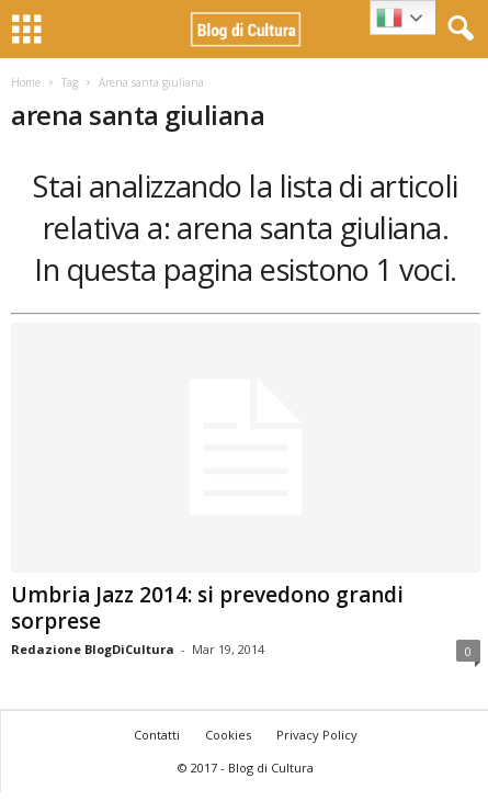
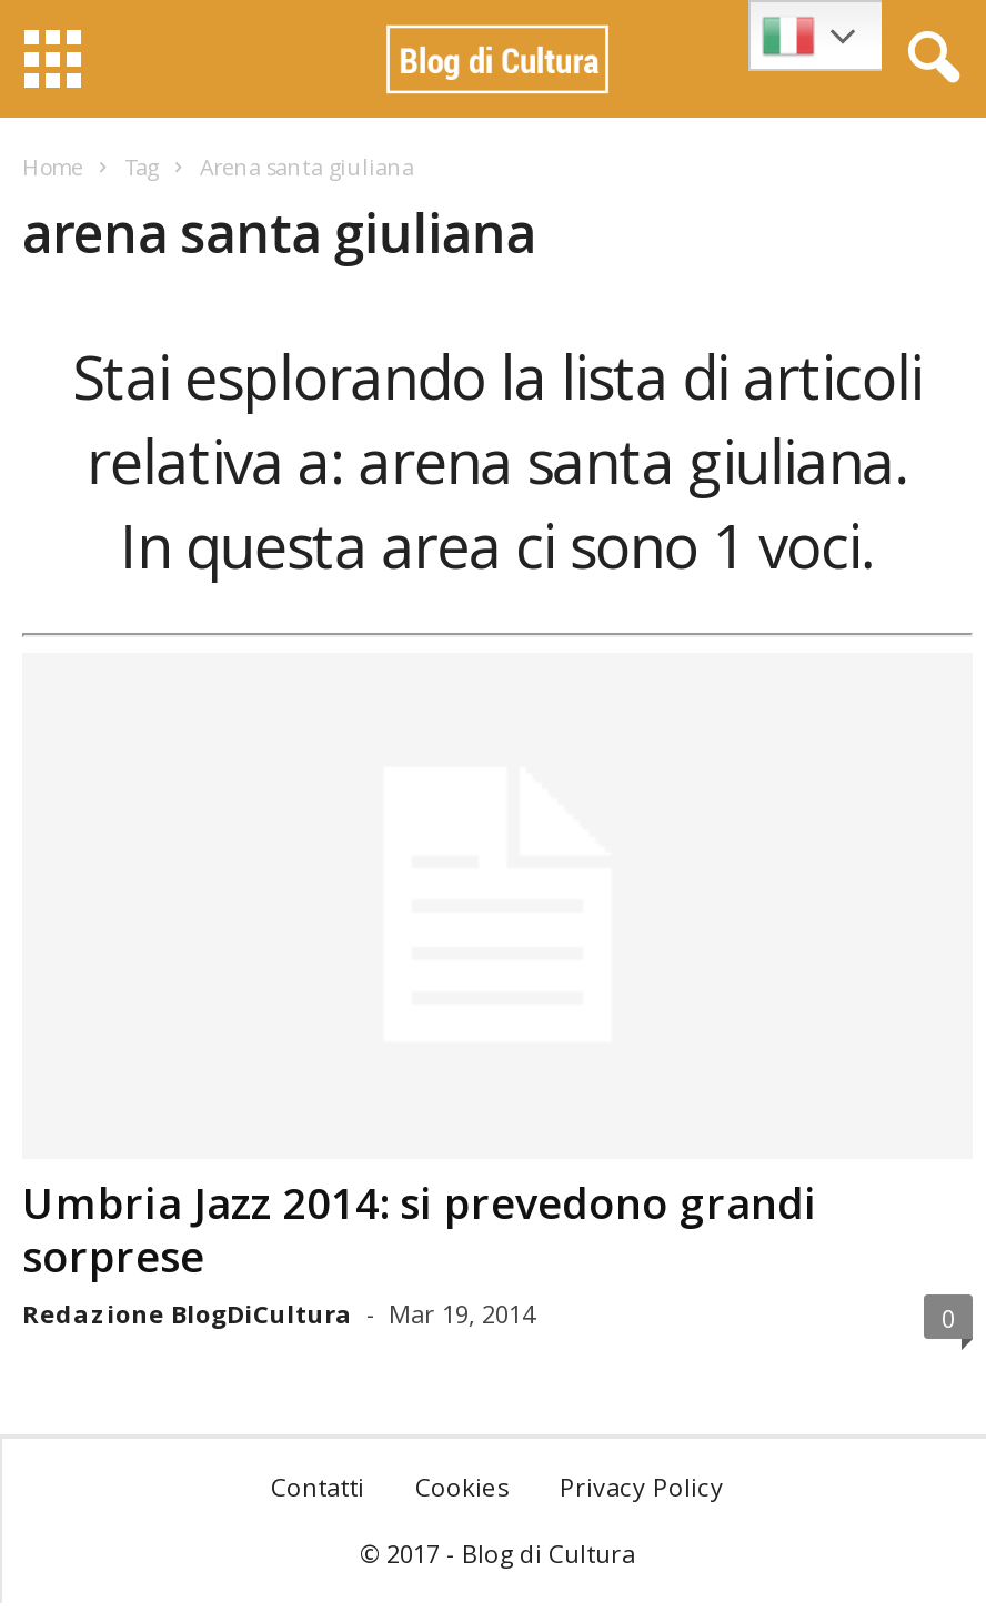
[33,166,458,206] Stai analizzando la lista di articoli -> [73,335,922,417] Stai esplorando la lista di articoli
[34,249,457,290] In questa pagina esistono 1 voci. -> [120,504,875,586] In questa area ci sono 1 voci.

